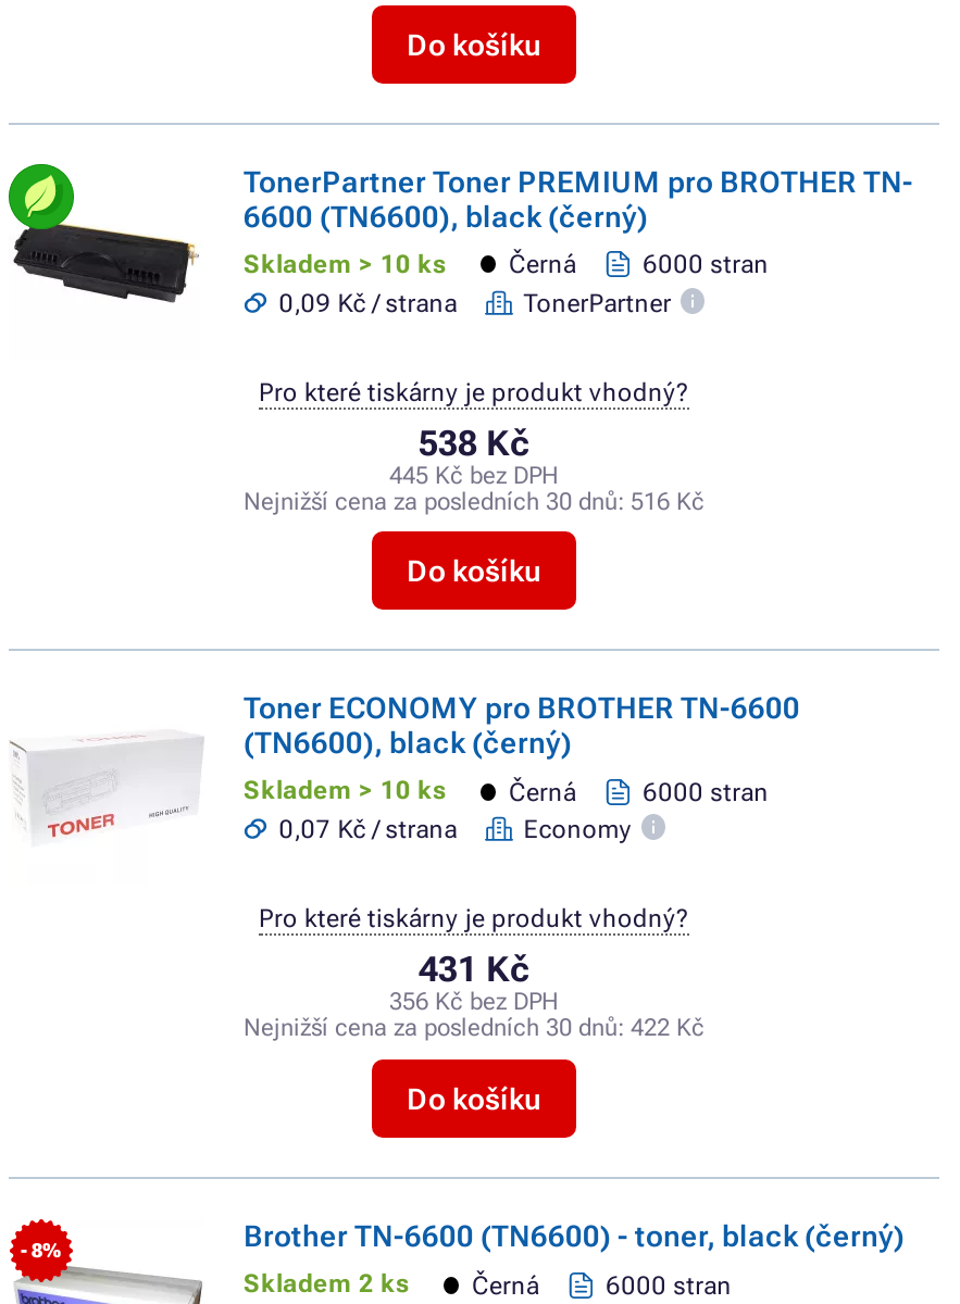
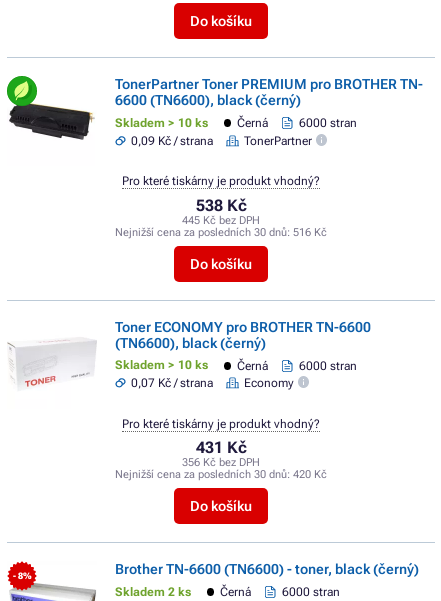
[244,1015,705,1043] Nejnižší cena za posledních 30 dnů: 422 Kč -> [115,468,327,481] Nejnižší cena za posledních 30 dnů: 420 Kč

